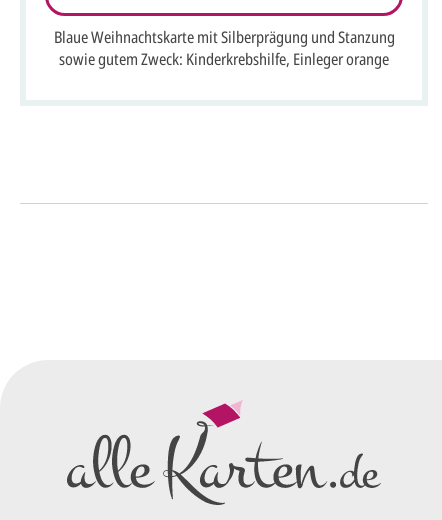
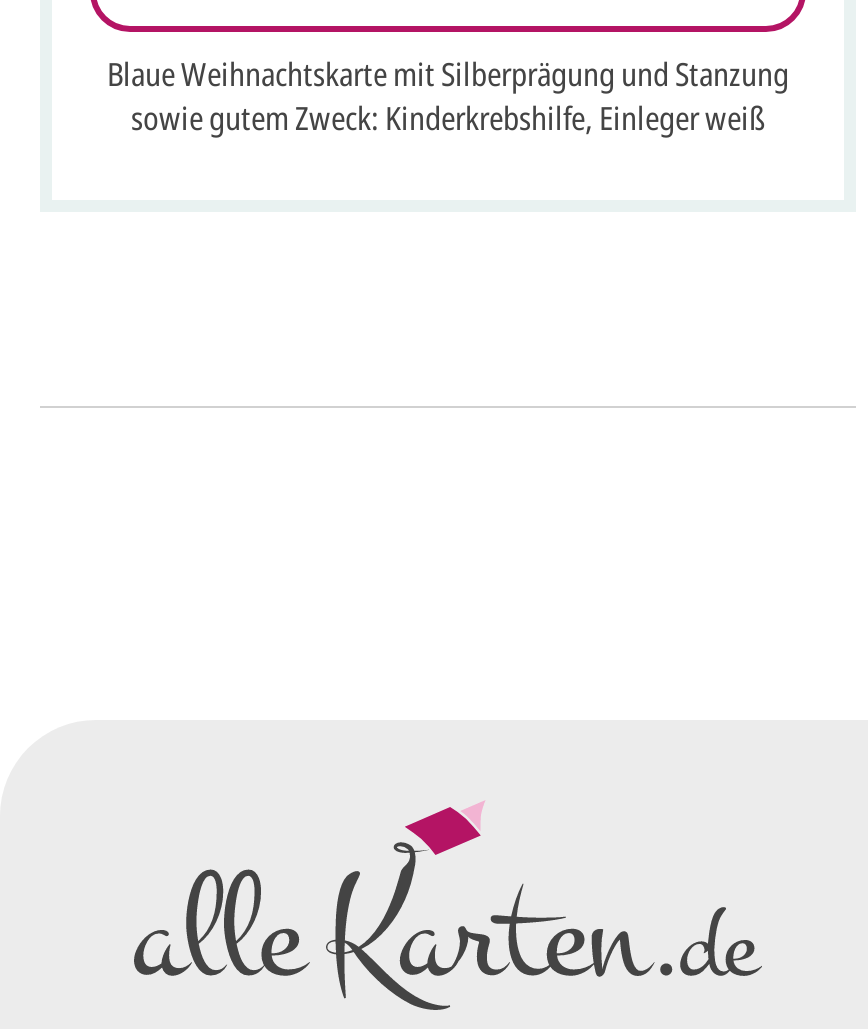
[59,48,389,70] sowie gutem Zweck: Kinderkrebshilfe, Einleger orange -> [131,96,765,140] sowie gutem Zweck: Kinderkrebshilfe, Einleger weiß

